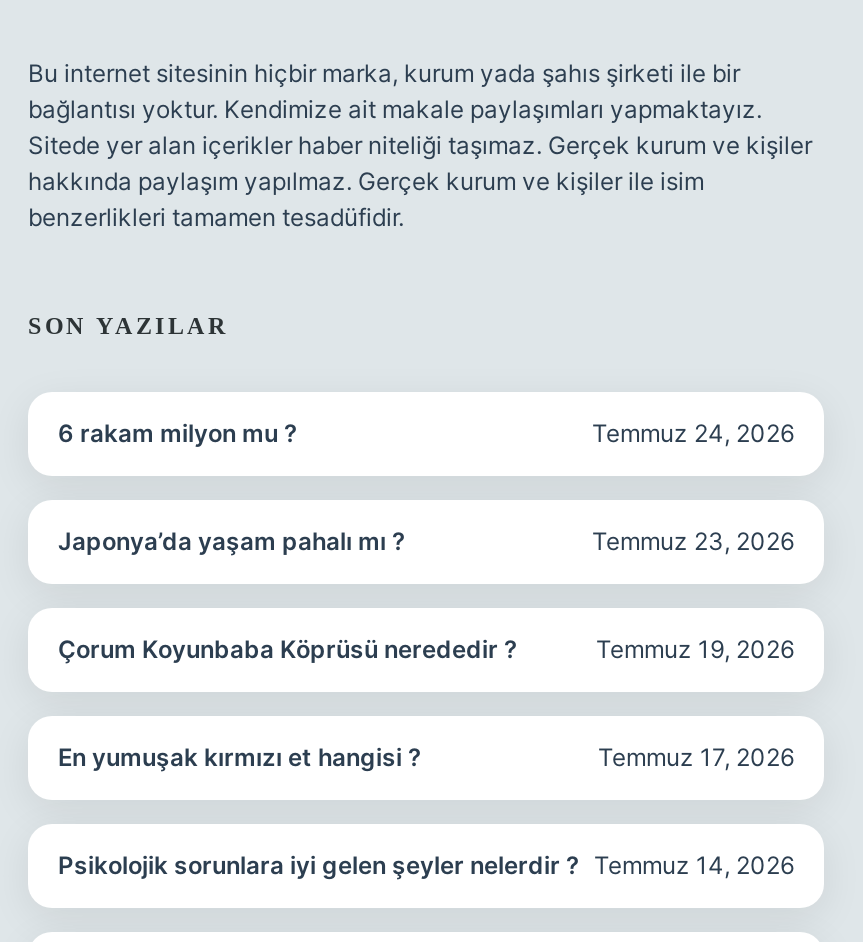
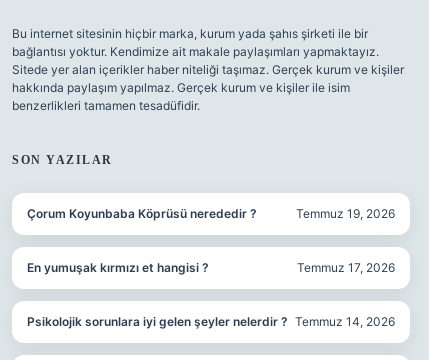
[58,418,794,448] 6 rakam milyon mu ? | Temmuz 24, 2026 -> none
[58,526,794,556] Japonya’da yaşam pahalı mı ? | Temmuz 23, 2026 -> none

